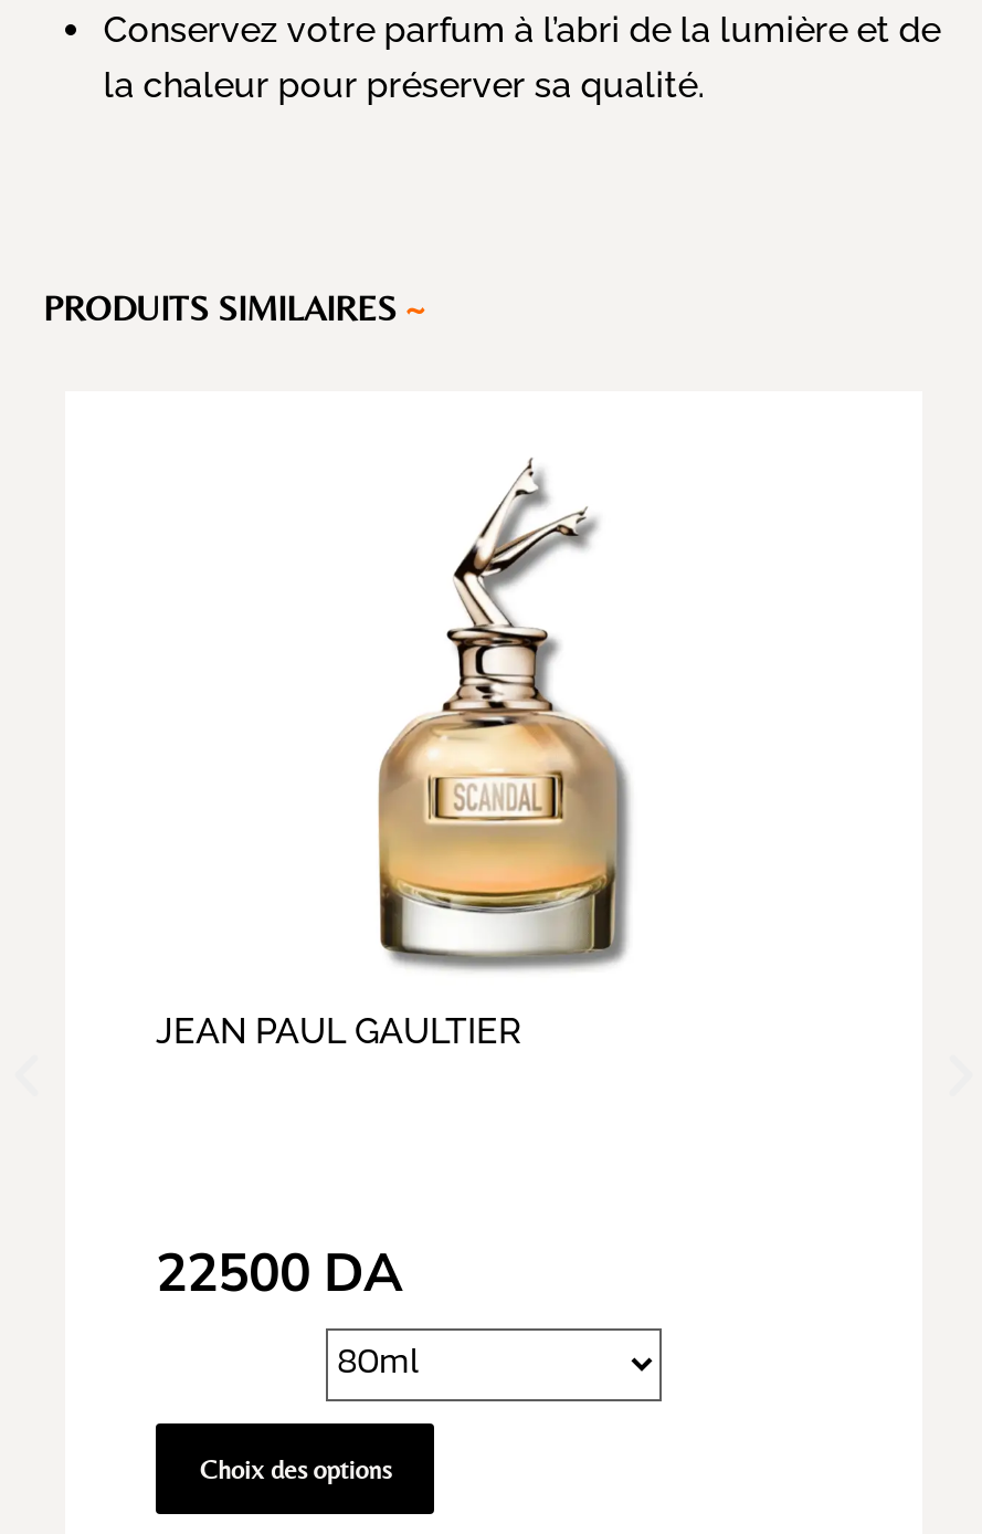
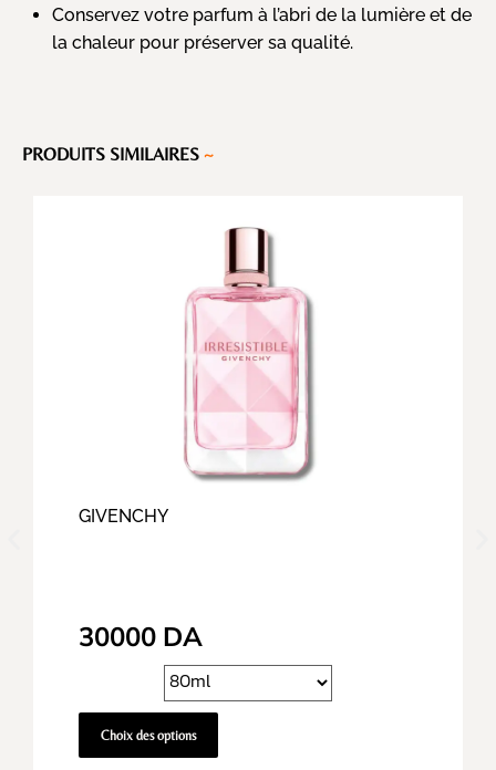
[156,455,626,1051] [image] | JEAN PAUL GAULTIER -> [79,227,314,526] [image] | GIVENCHY
[156,1237,403,1307] 22500 DA -> [79,619,203,654] 30000 DA

